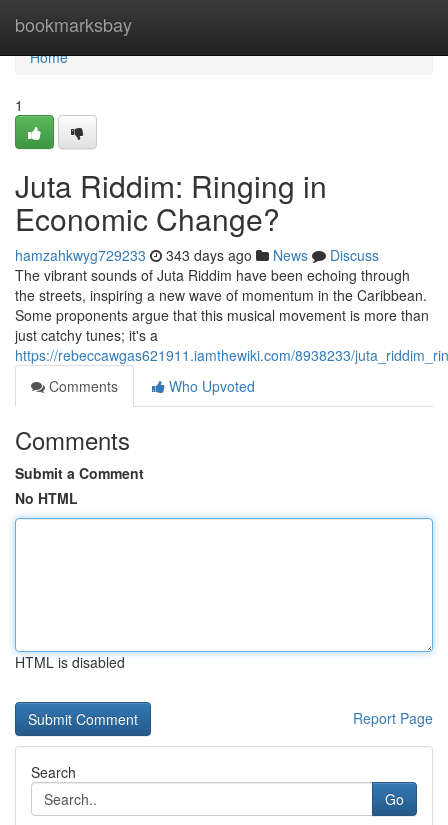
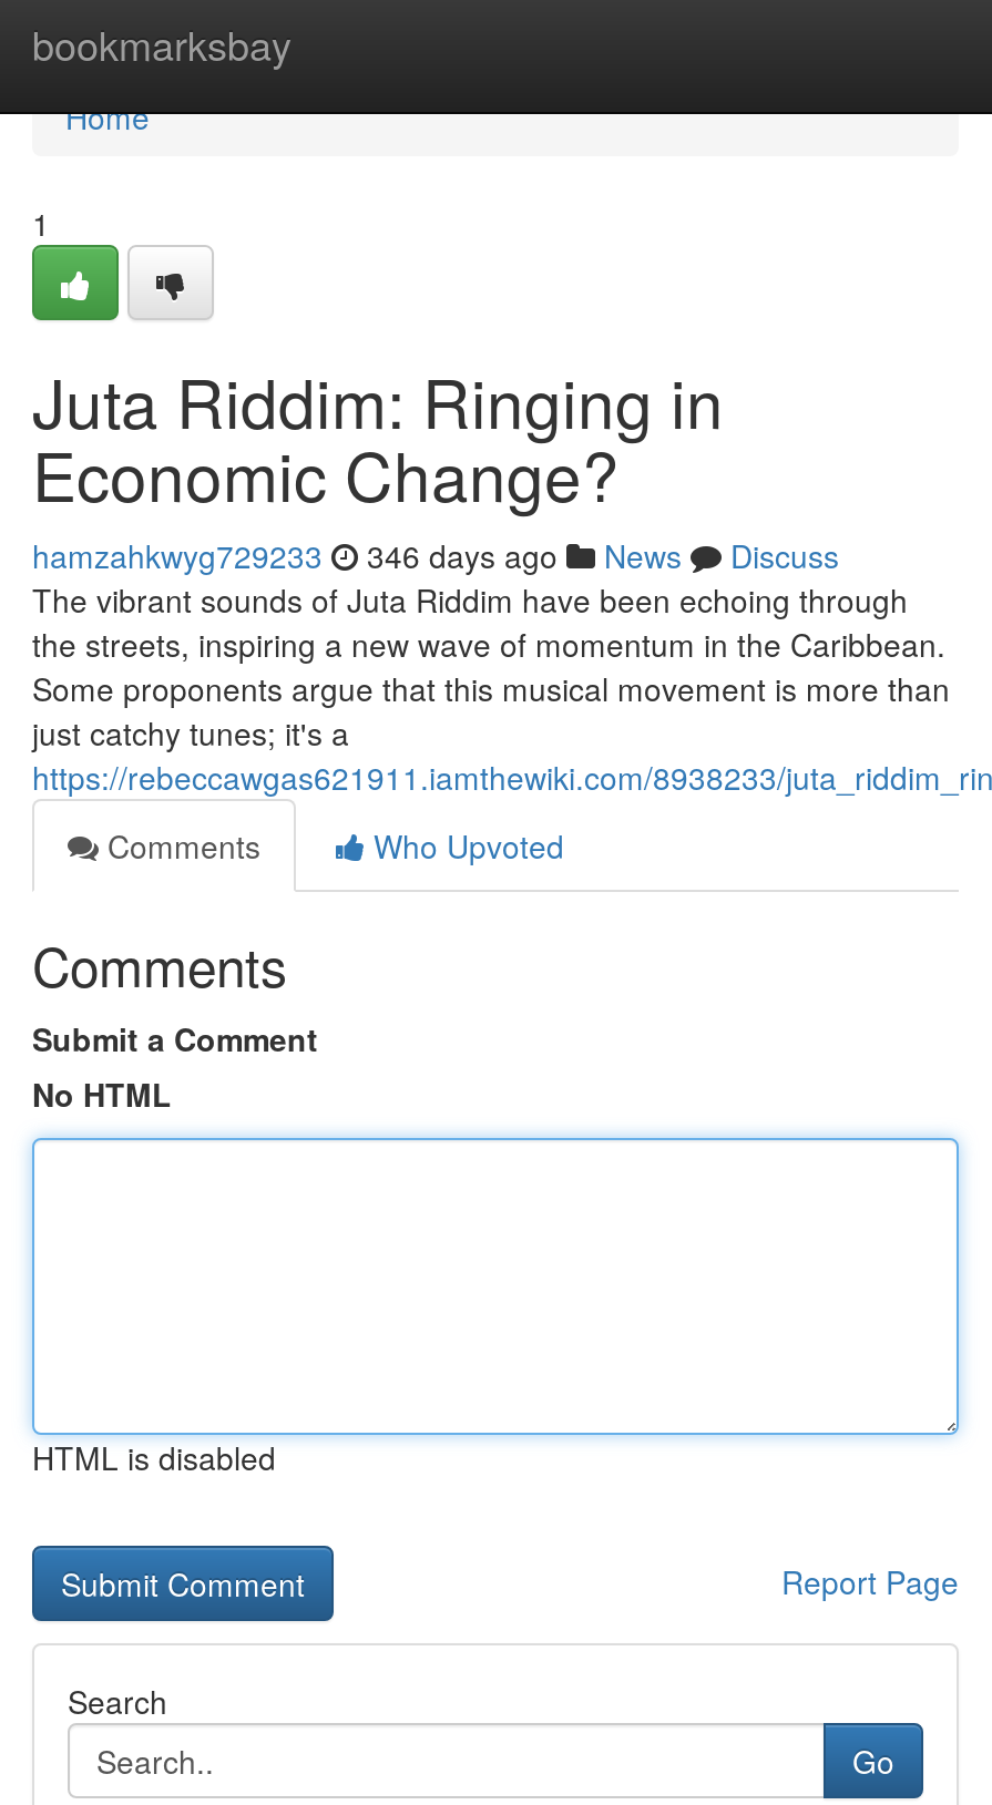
[15,245,379,265] hamzahkwyg729233 343 days ago News Discuss -> [32,533,839,577] hamzahkwyg729233 346 days ago News Discuss

